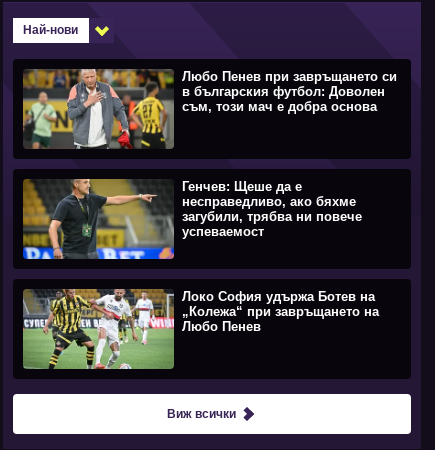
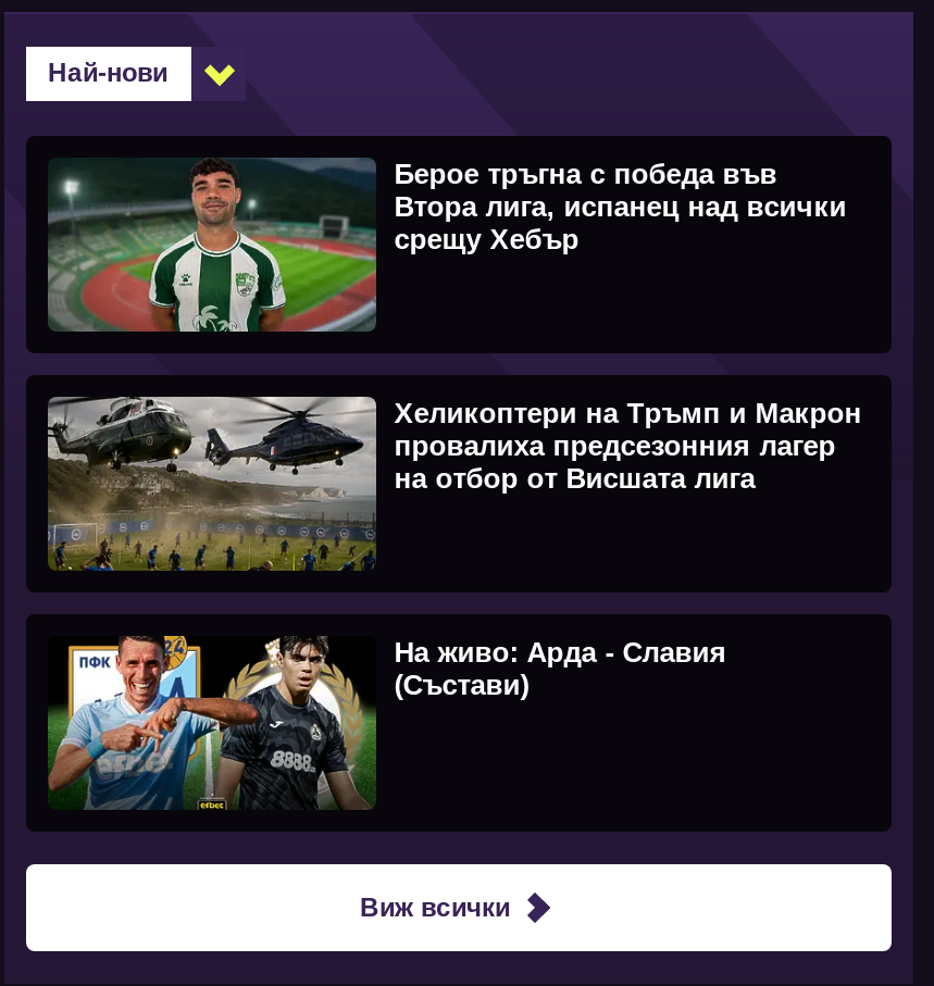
[22,68,397,149] [image] | Любо Пенев при завръщането си | в българския футбол: Доволен | съм, този мач е добра основа -> [48,157,846,334] [image] | Берое тръгна с победа във | Втора лига, испанец над всички | срещу Хебър
[22,178,362,260] [image] | Генчев: Щеше да е | несправедливо, ако бяхме | загубили, трябва ни повече | успеваемост -> [46,395,862,571] [image] | Хеликоптери на Тръмп и Макрон | провалиха предсезонния лагер | на отбор от Висшата лига
[22,288,379,370] [image] | Локо София удържа Ботев на | „Колежа“ при завръщането на | Любо Пенев -> [48,635,727,810] [image] | На живо: Арда - Славия | (Състави)

